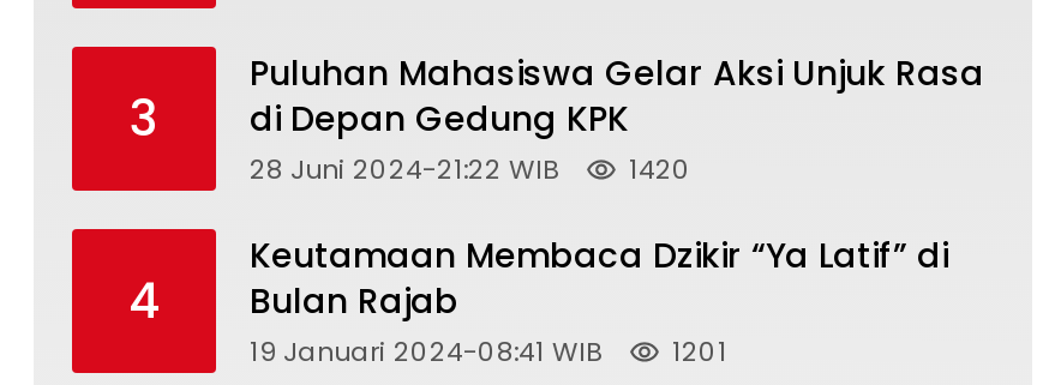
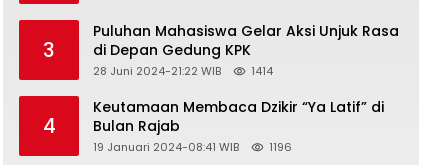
[250,150,691,188] 28 Juni 2024-21:22 WIB 1420 -> [93,63,273,79] 28 Juni 2024-21:22 WIB 1414
[250,332,727,370] 19 Januari 2024-08:41 WIB 1201 -> [93,139,292,155] 19 Januari 2024-08:41 WIB 1196

